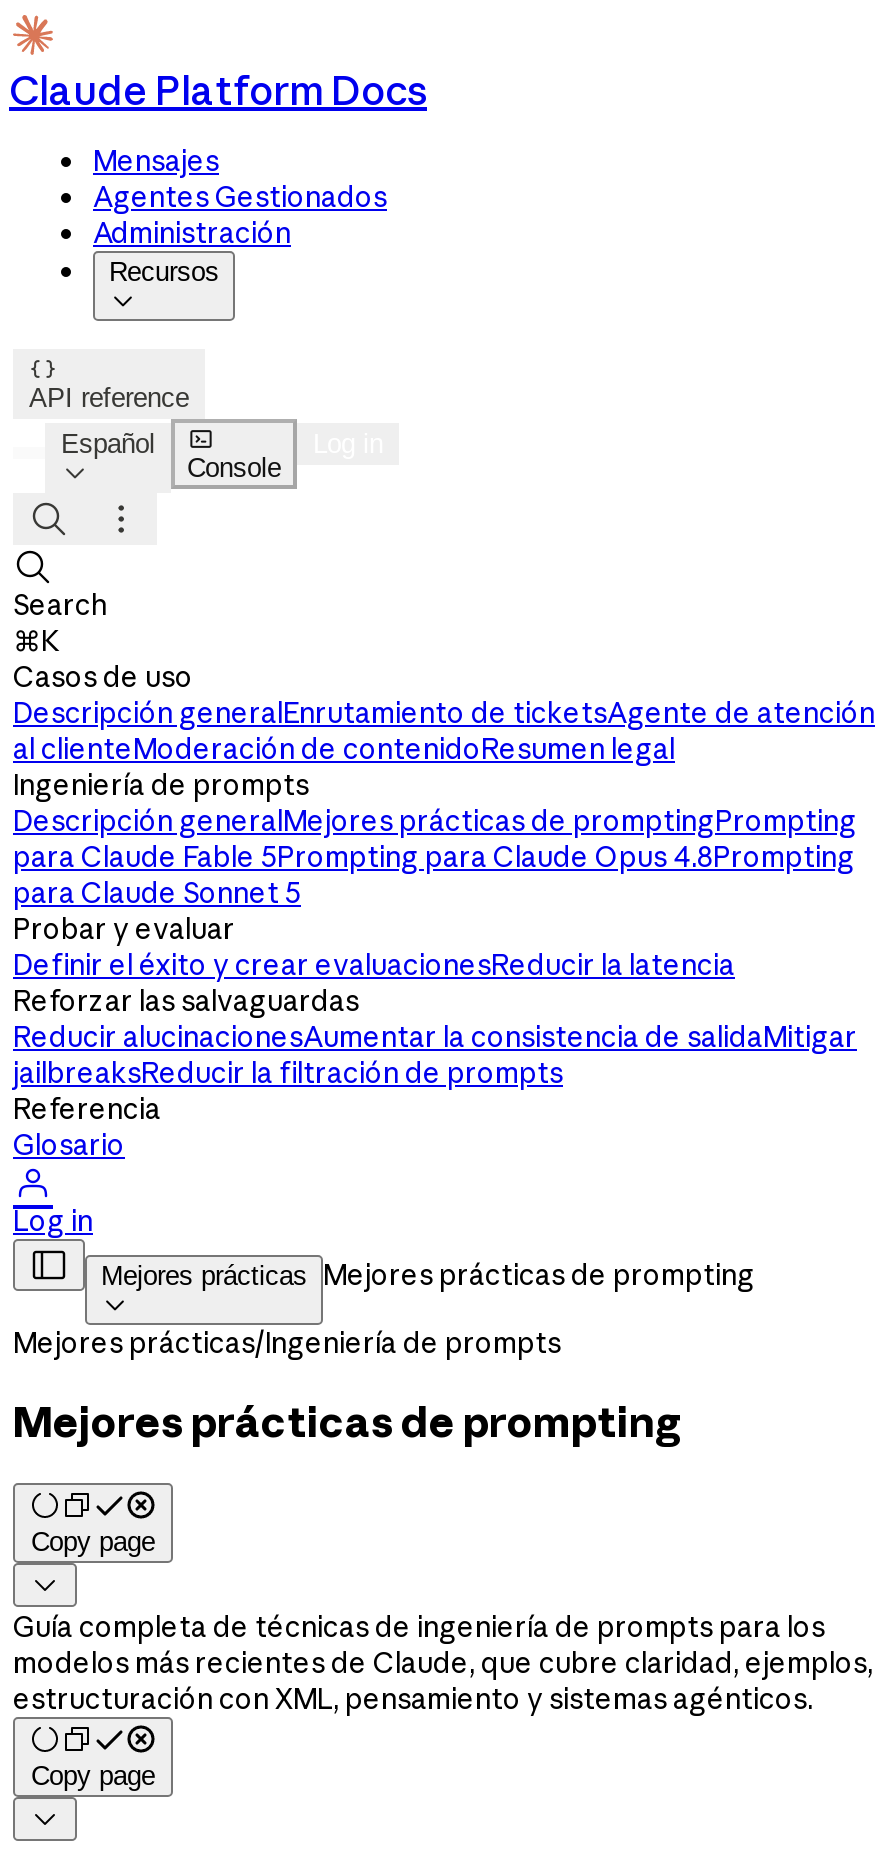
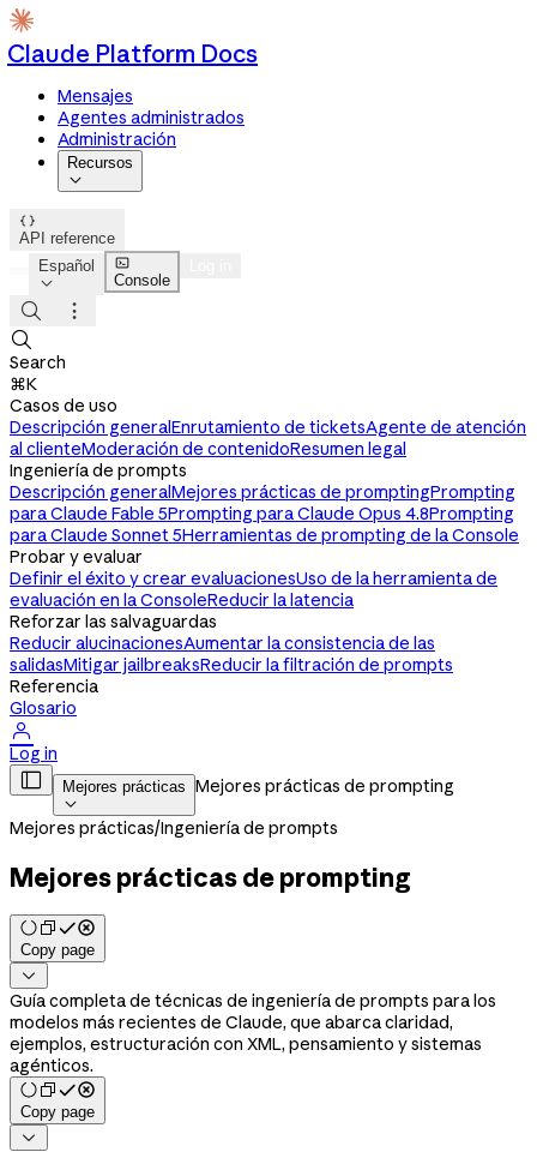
[93,179,387,215] Agentes Gestionados -> [58,107,245,128] Agentes administrados
[13,875,301,911] para Claude Sonnet 5 -> [10,524,519,546] para Claude Sonnet 5Herramientas de prompting de la Console
[13,947,735,983] Definir el éxito y crear evaluacionesReducir la latencia -> [10,568,497,611] Definir el éxito y crear evaluacionesUso de la herramienta de | evaluación en la ConsoleReducir la latencia
[13,1019,857,1091] Reducir alucinacionesAumentar la consistencia de salidaMitigar | jailbreaksReducir la filtración de prompts -> [10,632,453,676] Reducir alucinacionesAumentar la consistencia de las | salidasMitigar jailbreaksReducir la filtración de prompts
[13,1645,873,1717] modelos más recientes de Claude, que cubre claridad, ejemplos, | estructuración con XML, pensamiento y sistemas agénticos. -> [10,1011,482,1076] modelos más recientes de Claude, que abarca claridad, | ejemplos, estructuración con XML, pensamiento y sistemas | agénticos.

